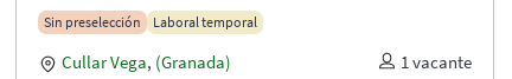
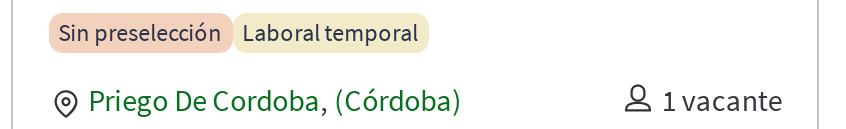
[61,50,231,73] Cullar Vega, (Granada) -> [88,82,462,120] Priego De Cordoba, (Córdoba)

